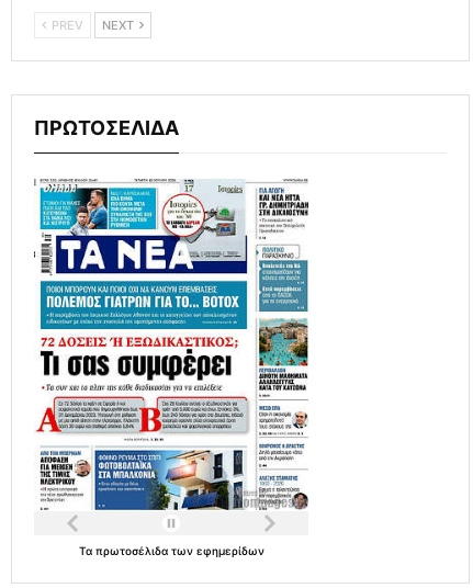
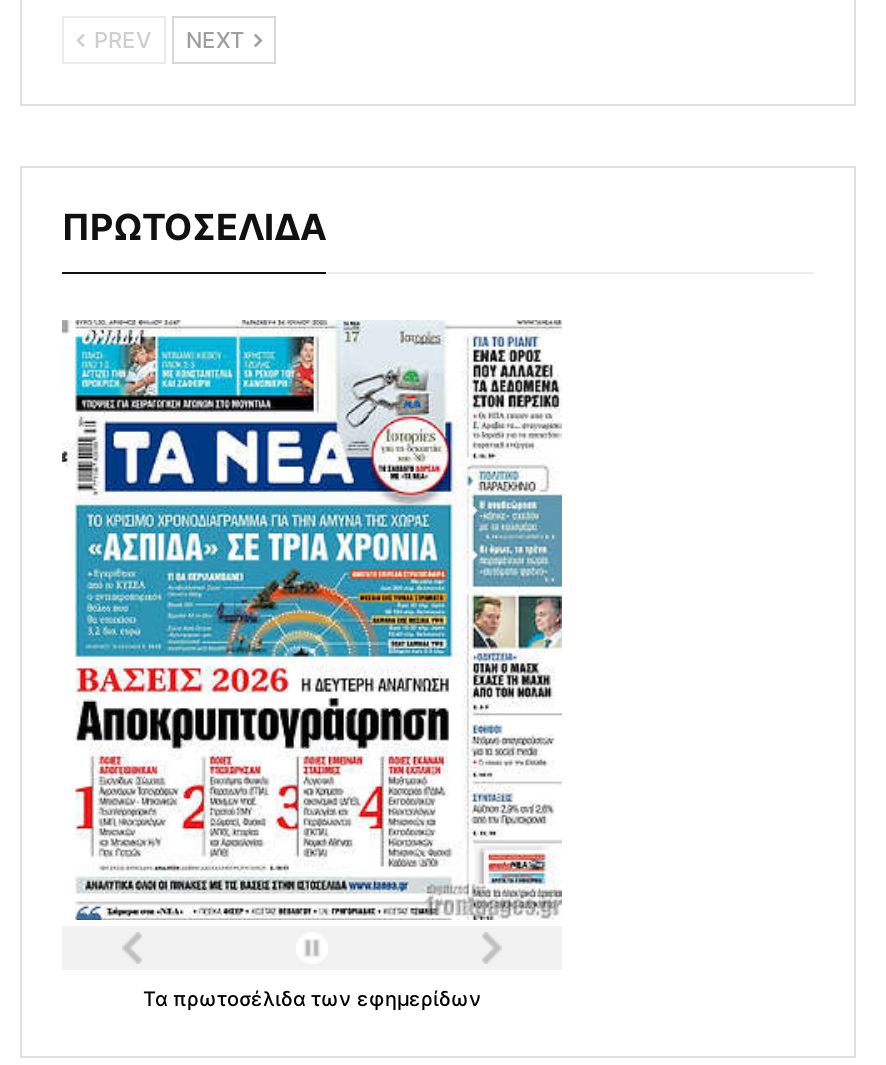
[35,179,309,511] [image] -> [62,322,564,924] [image]

